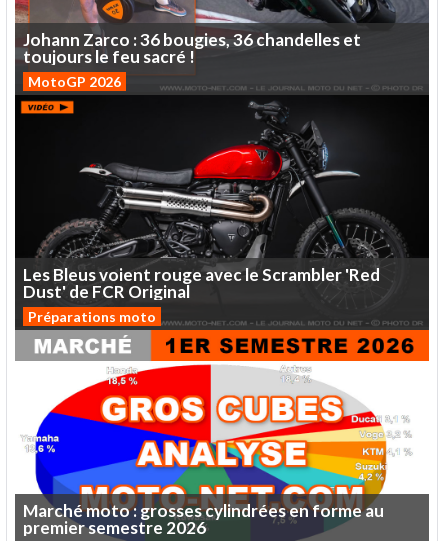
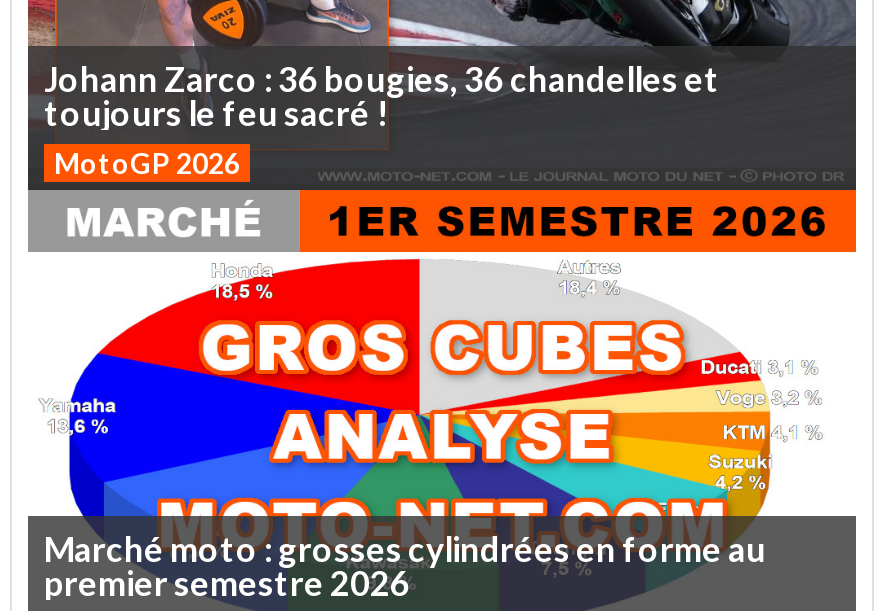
[14,95,429,325] [image] | Les Bleus voient rouge avec le Scrambler 'Red | Dust' de FCR Original | Préparations moto -> none

